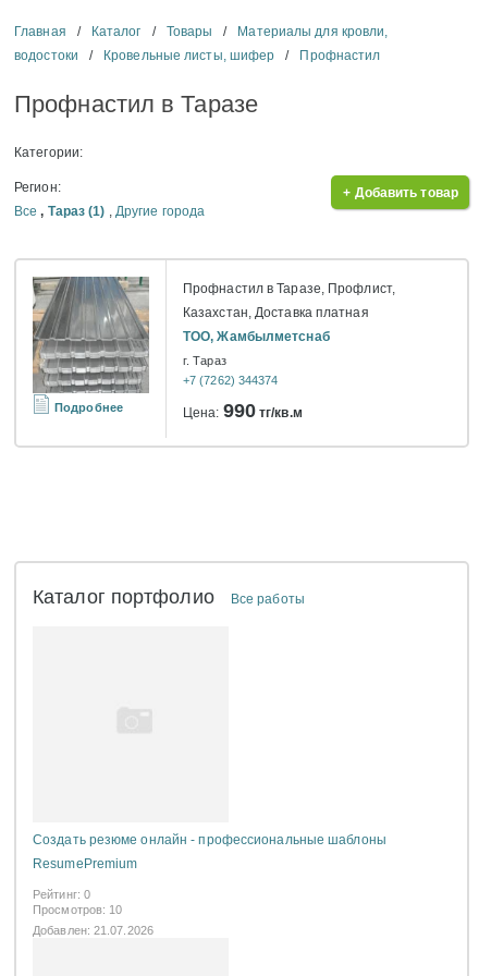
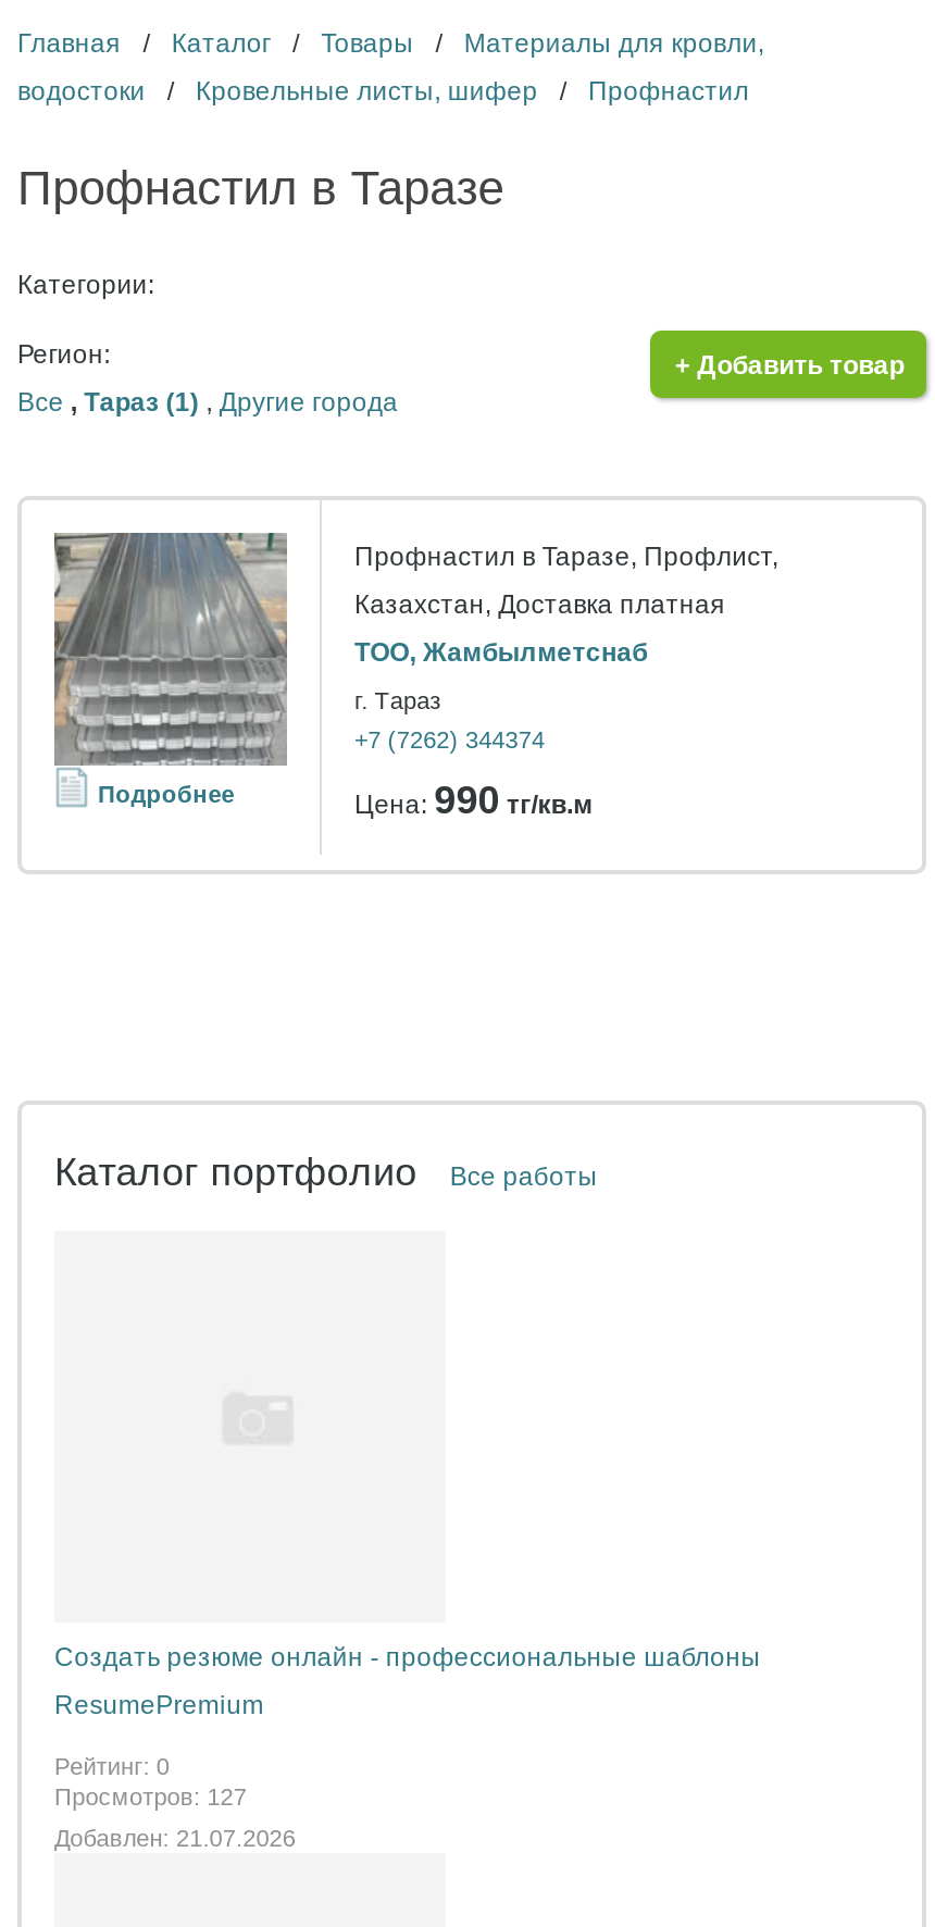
[33,903,122,916] Просмотров: 10 -> [54,1783,247,1810] Просмотров: 127

